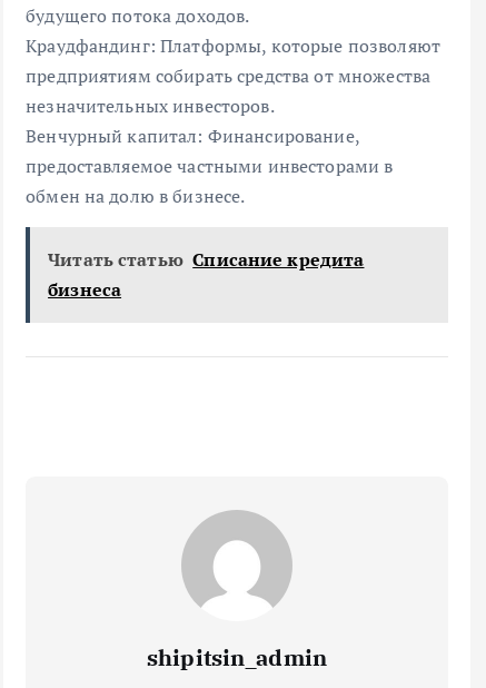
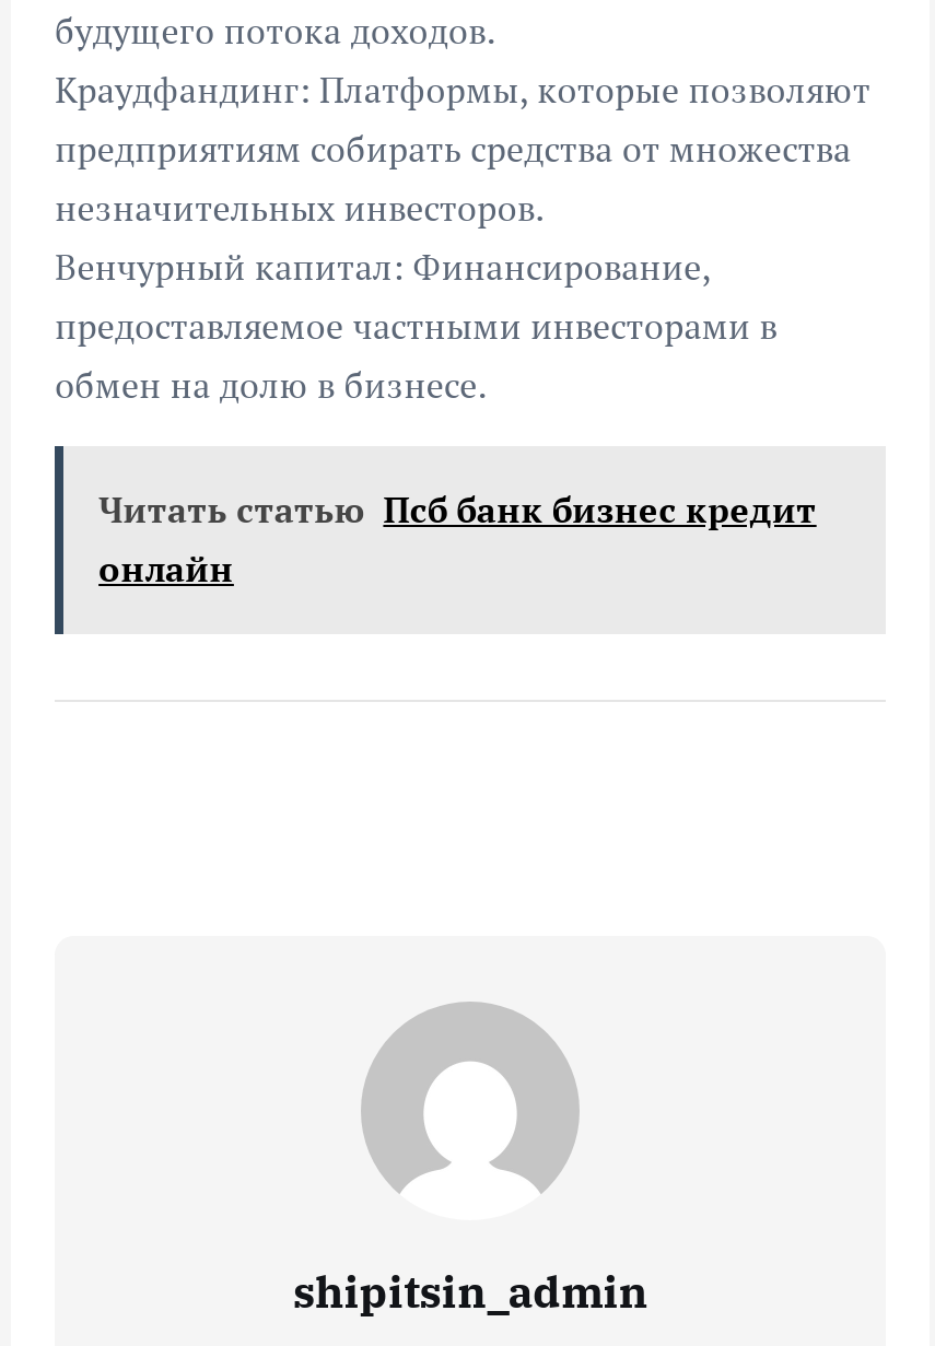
[48,248,364,302] Читать статью Списание кредита | бизнеса -> [99,486,816,594] Читать статью Псб банк бизнес кредит | онлайн

